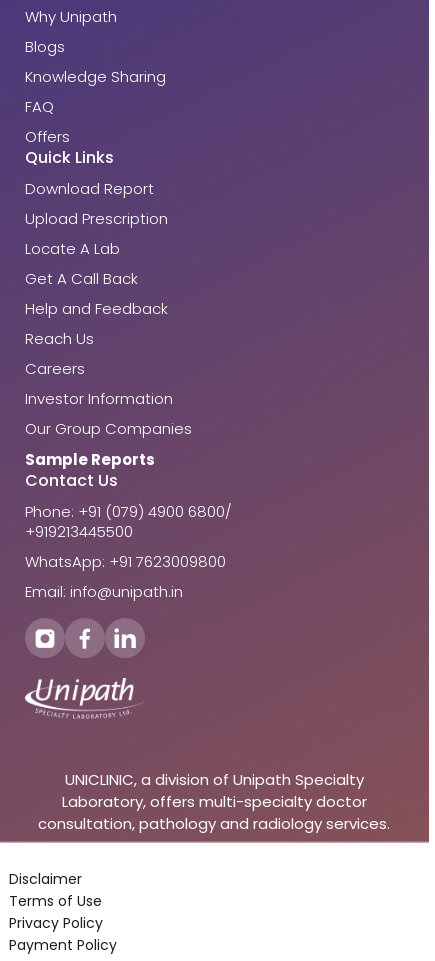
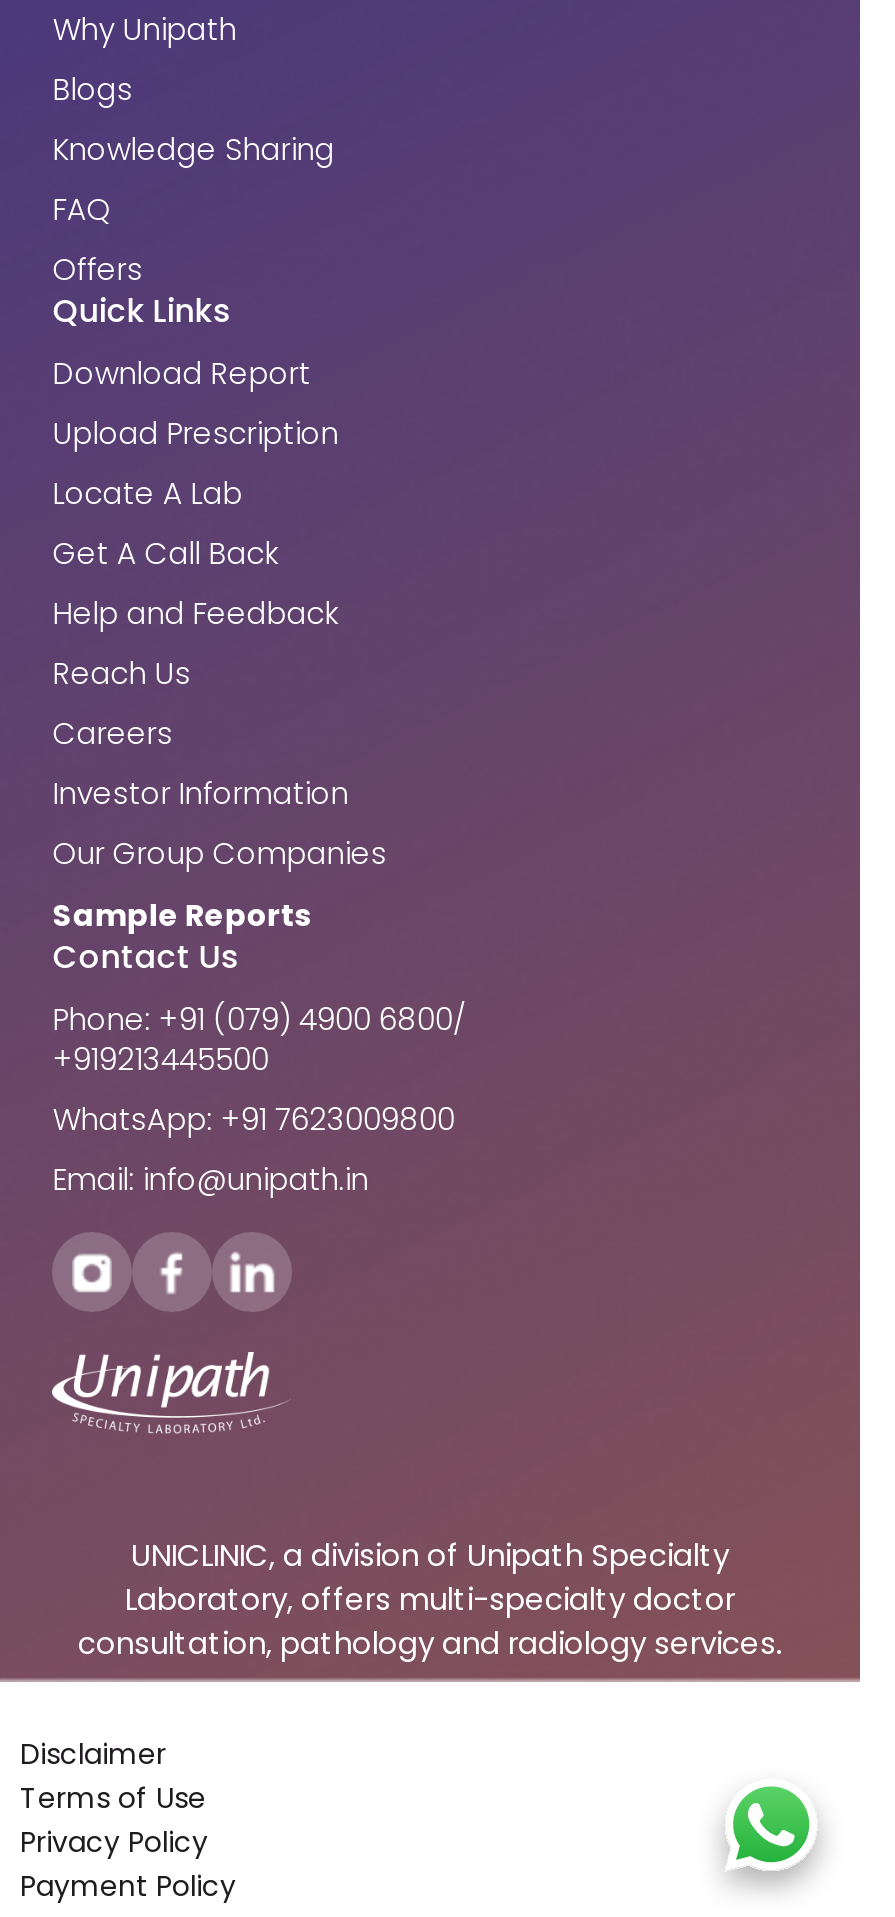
none -> [720,1784,824,1890] [image]

